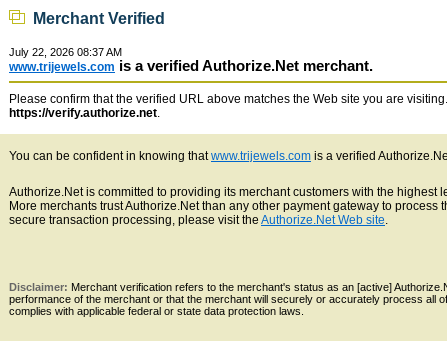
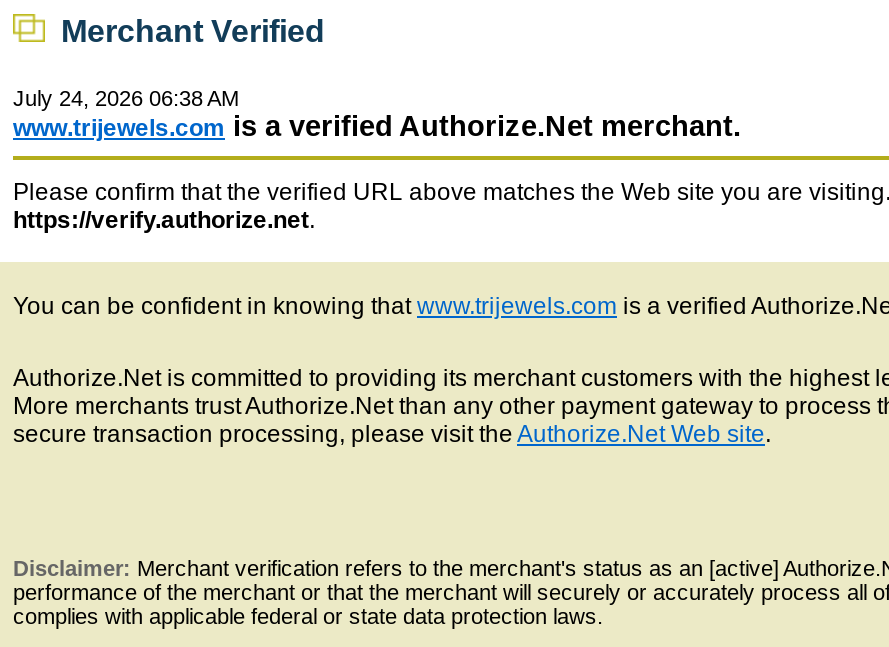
[9,46,122,58] July 22, 2026 08:37 AM -> [13,86,239,110] July 24, 2026 06:38 AM

